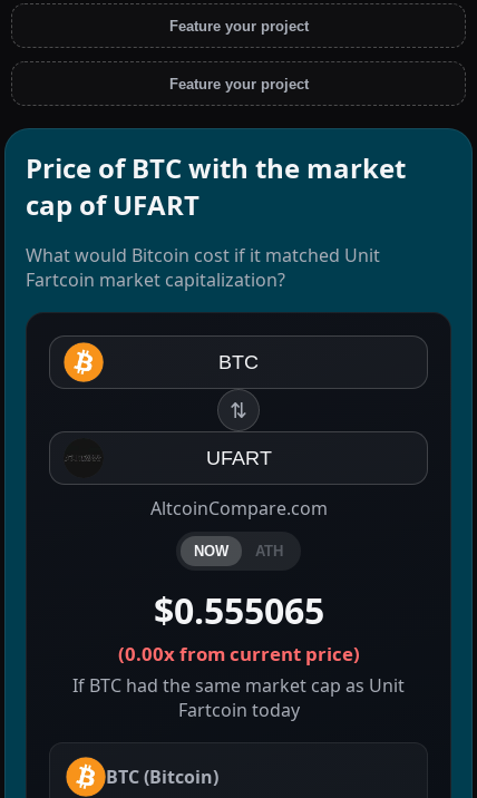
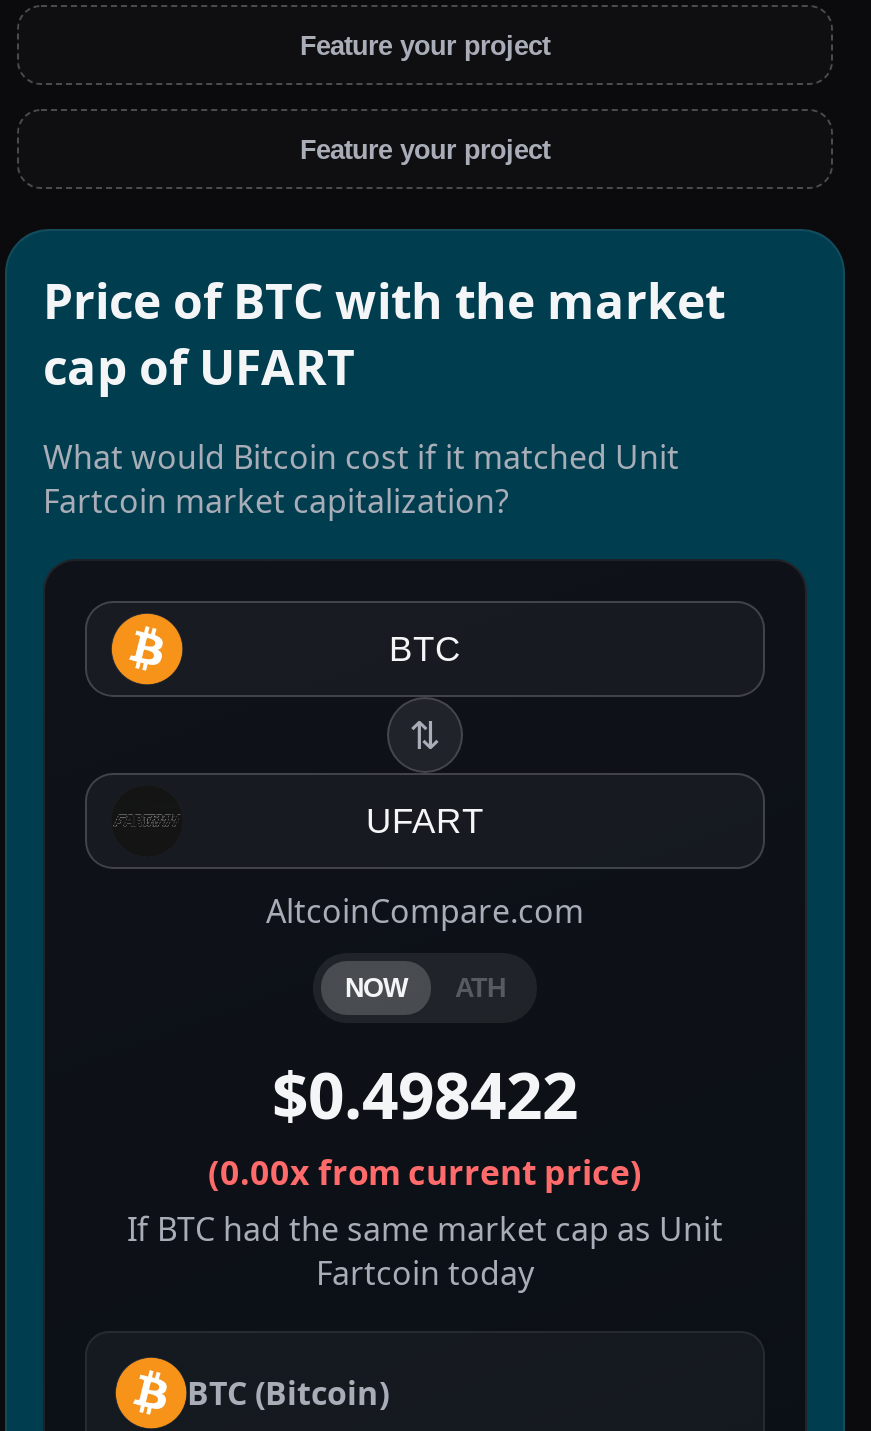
[153,586,324,634] $0.555065 -> [272,1051,578,1137] $0.498422

